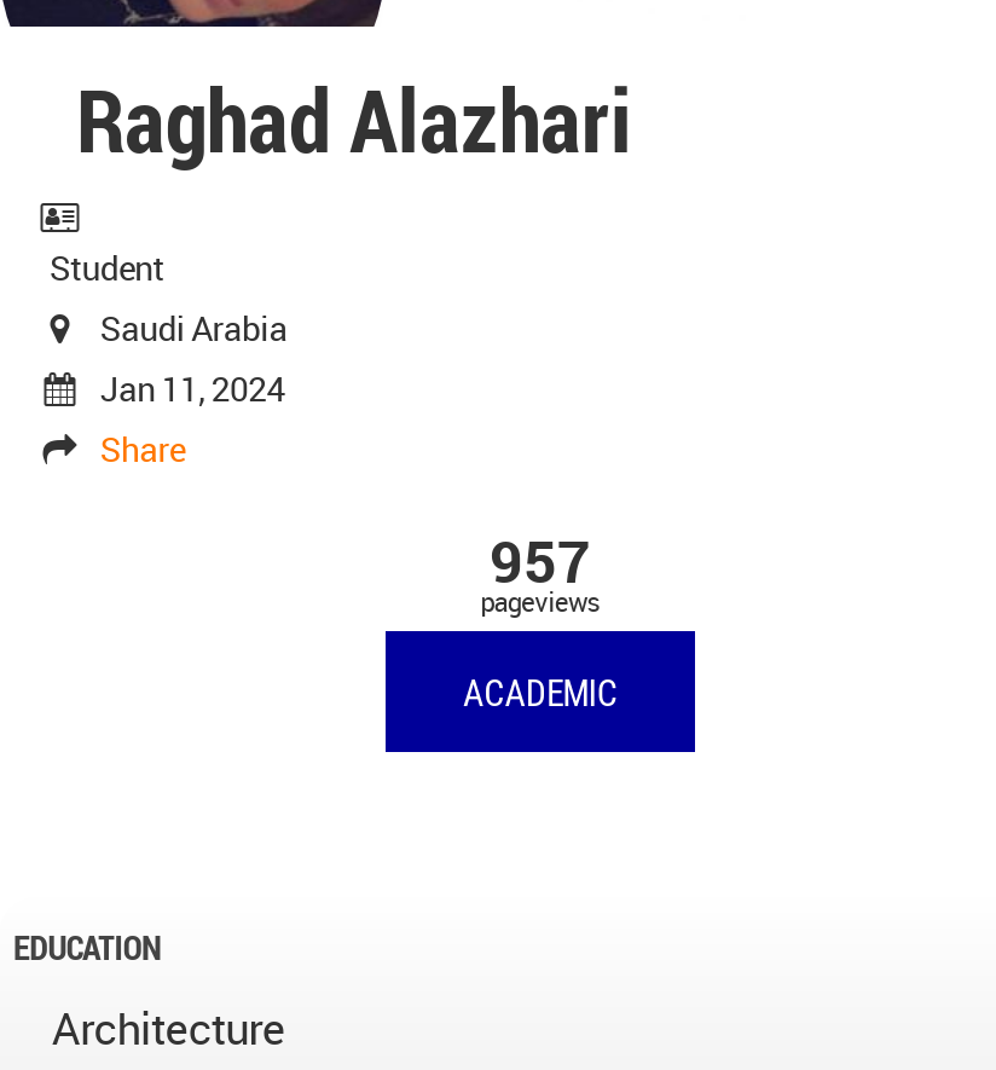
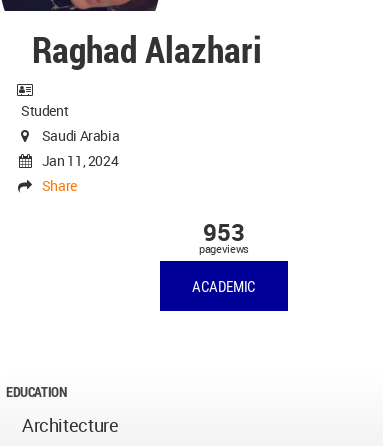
[490,522,591,600] 957 -> [203,216,245,248] 953

